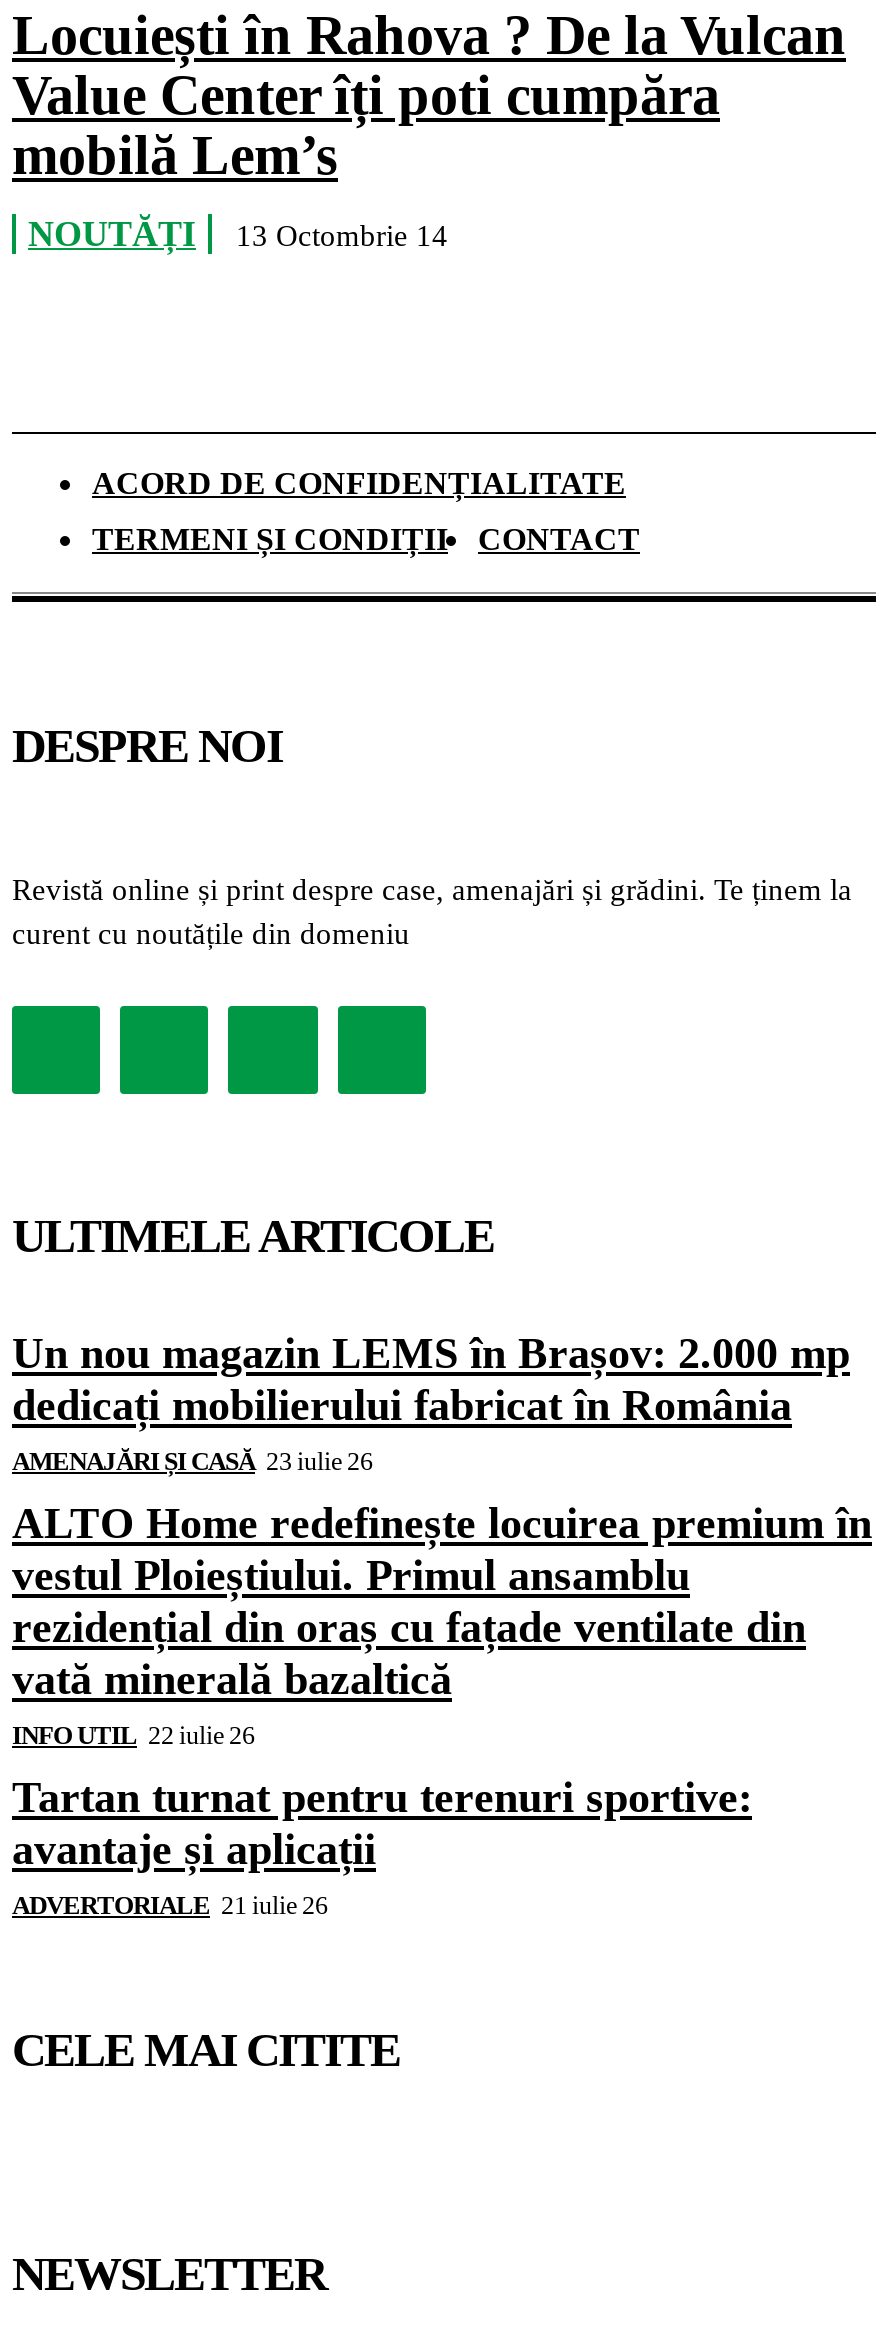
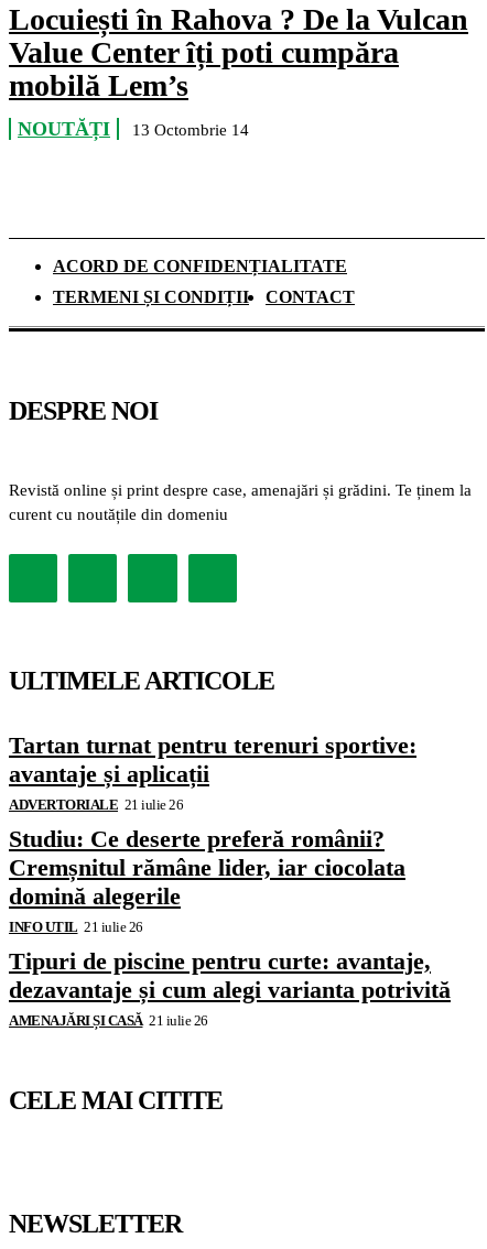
[12,1328,872,1750] Un nou magazin LEMS în Brașov: 2.000 mp | dedicați mobilierului fabricat în România | AMENAJĂRI ȘI CASĂ 23 iulie 26 | ALTO Home redefinește locuirea premium în | vestul Ploieștiului. Primul ansamblu | rezidențial din oraș cu fațade ventilate din | vată minerală bazaltică | INFO UTIL 22 iulie 26 -> none
moved [12,1772,752,1920] -> [9,732,416,813]: Tartan turnat pentru terenuri sportive: | avantaje și aplicații | ADVERTORIALE 21 iulie 26
none -> [9,825,451,1029] Studiu: Ce deserte preferă românii? | Cremșnitul rămâne lider, iar ciocolata | domină alegerile | INFO UTIL 21 iulie 26 | Tipuri de piscine pentru curte: avantaje, | dezavantaje și cum alegi varianta potrivită | AMENAJĂRI ȘI CASĂ 21 iulie 26

